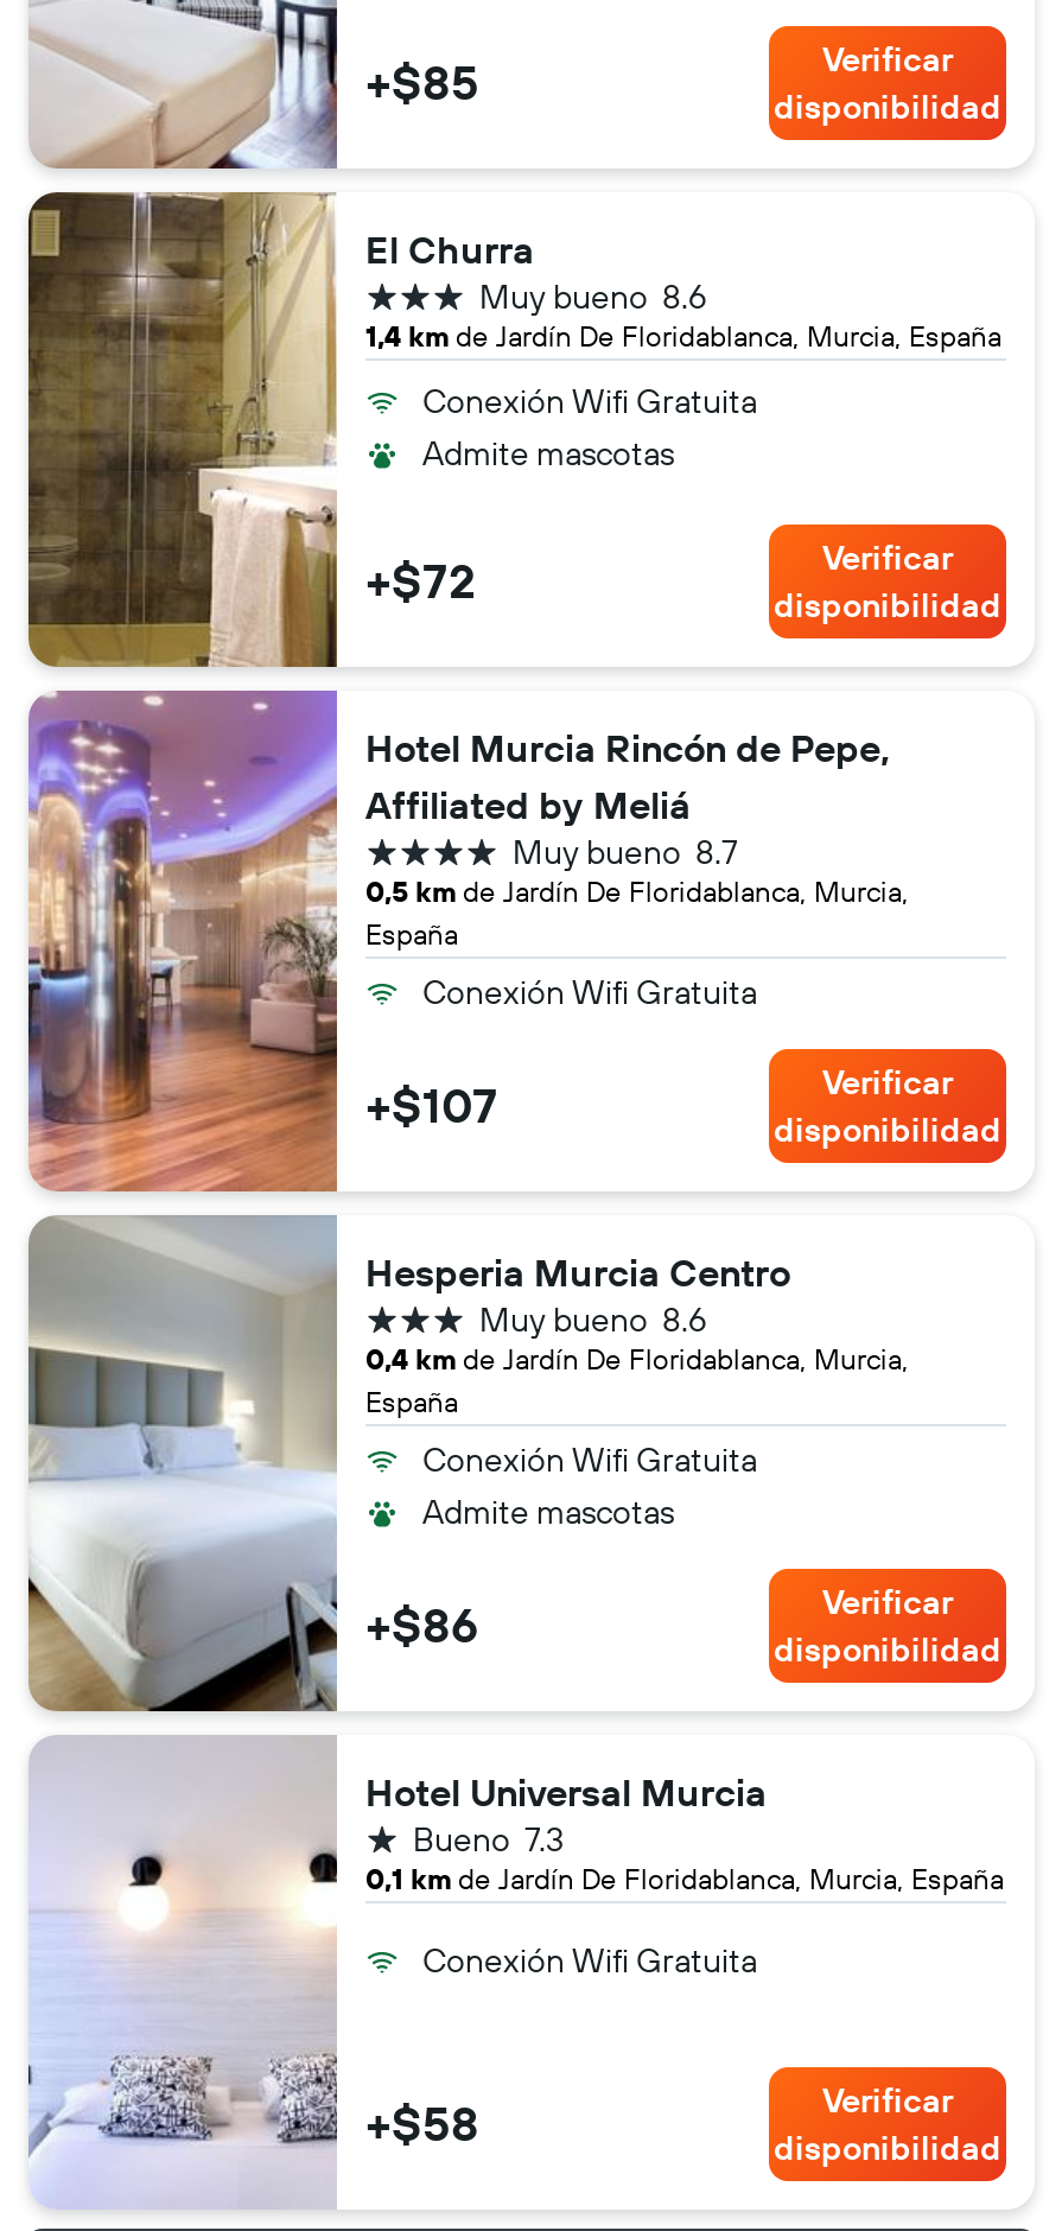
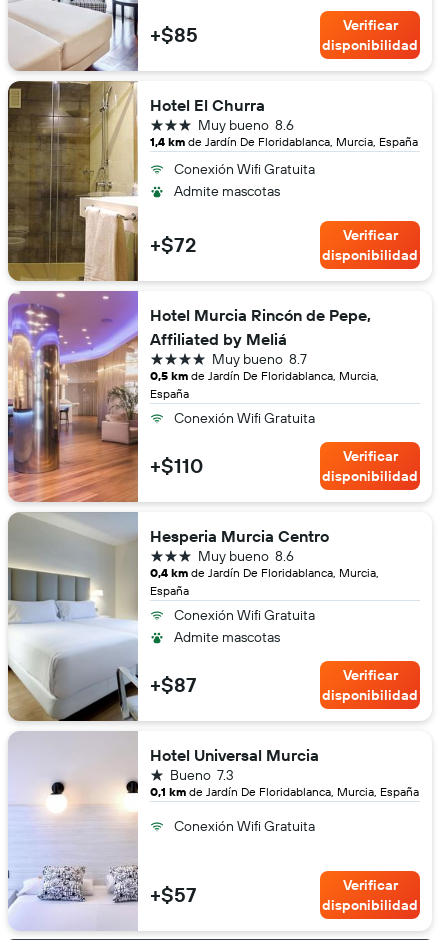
[365,225,534,273] El Churra -> [150,95,265,115] Hotel El Churra
[365,1075,498,1134] +$107 -> [150,453,203,478] +$110
[365,1595,479,1654] +$86 -> [150,672,197,697] +$87
[365,2093,479,2153] +$58 -> [150,882,197,907] +$57

